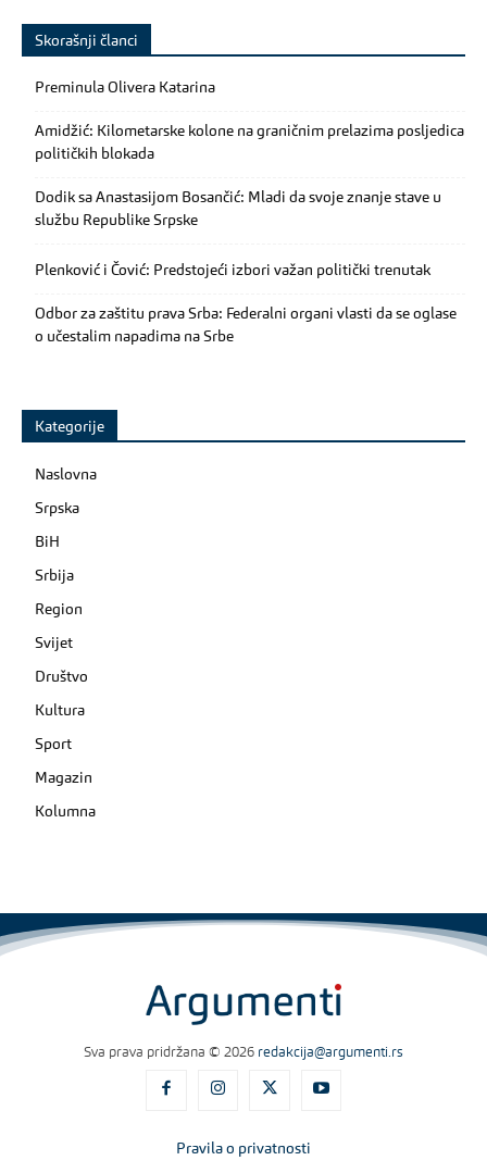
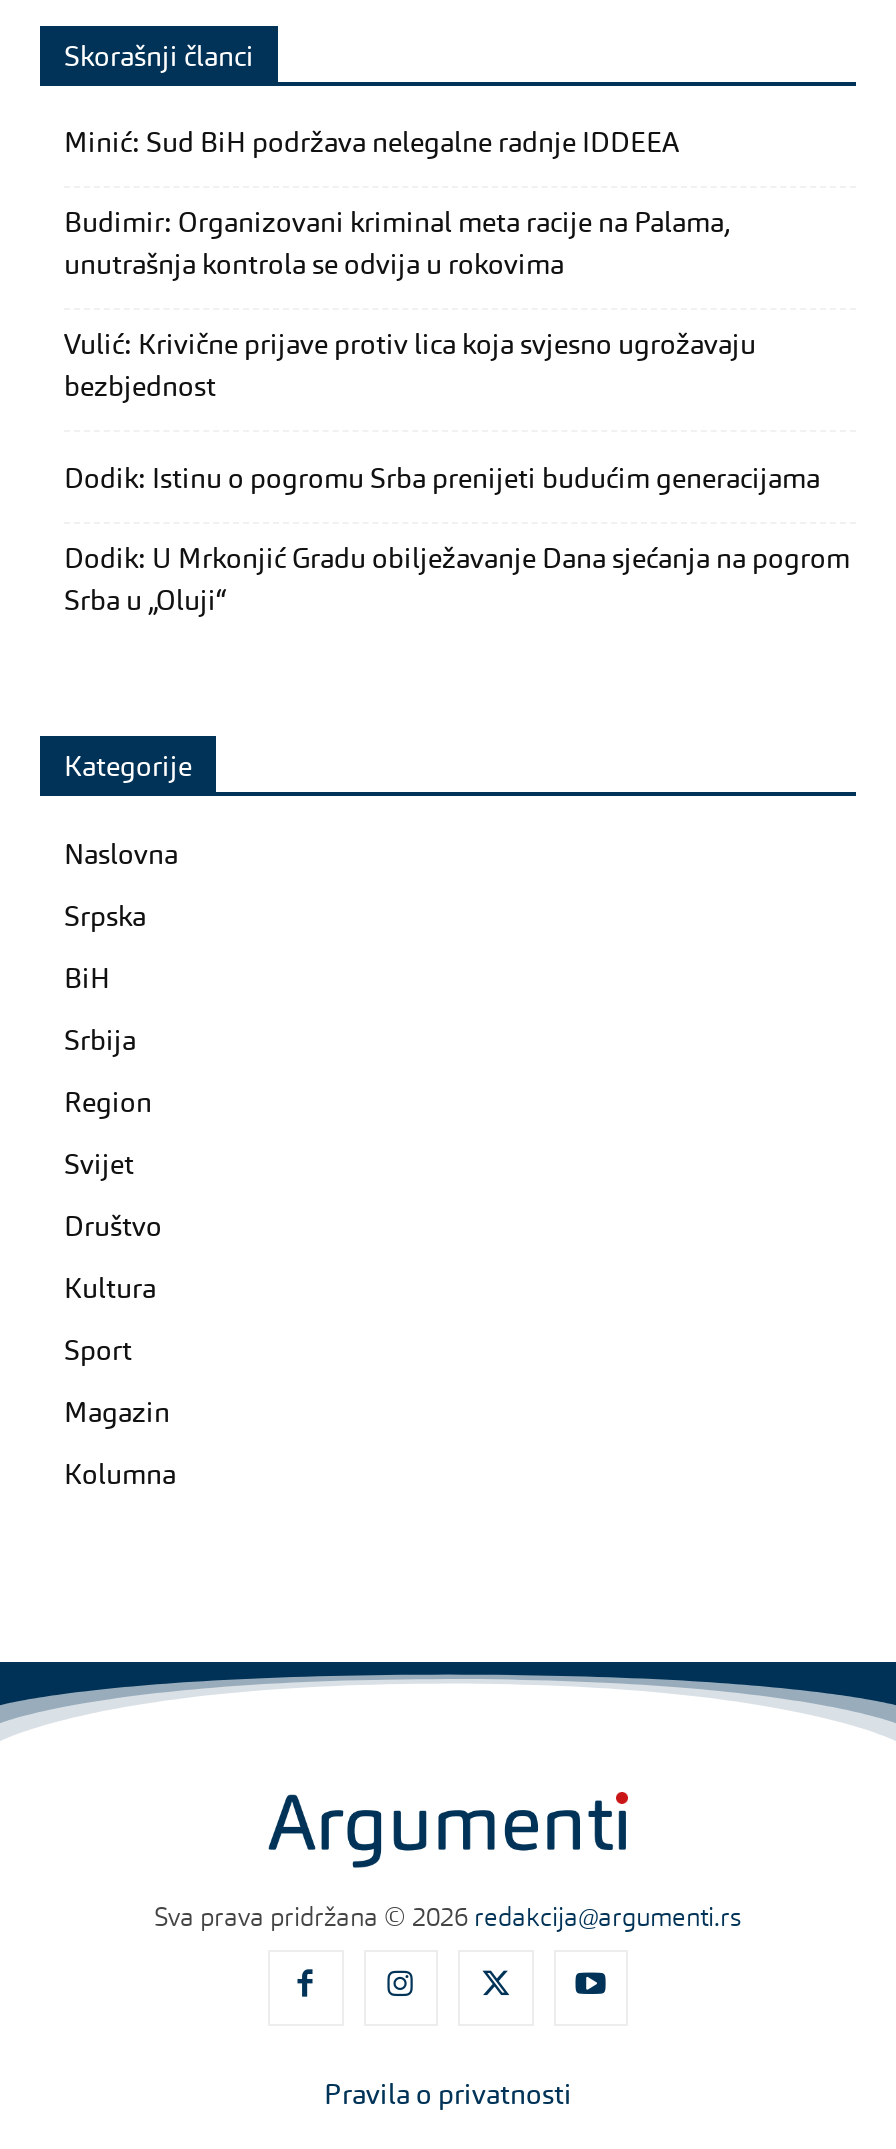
[35,80,215,96] Preminula Olivera Katarina -> [64,130,680,158] Minić: Sud BiH podržava nelegalne radnje IDDEEA
[35,124,464,139] Amidžić: Kilometarske kolone na graničnim prelazima posljedica -> [64,210,730,238] Budimir: Organizovani kriminal meta racije na Palama,
[35,147,154,162] političkih blokada -> [64,252,564,280] unutrašnja kontrola se odvija u rokovima
[35,190,441,205] Dodik sa Anastasijom Bosančić: Mladi da svoje znanje stave u -> [64,332,756,360] Vulić: Krivične prijave protiv lica koja svjesno ugrožavaju
[35,213,198,228] službu Republike Srpske -> [64,374,216,402] bezbjednost
[35,263,430,278] Plenković i Čović: Predstojeći izbori važan politički trenutak -> [64,466,820,494] Dodik: Istinu o pogromu Srba prenijeti budućim generacijama
[35,307,457,322] Odbor za zaštitu prava Srba: Federalni organi vlasti da se oglase -> [64,546,850,574] Dodik: U Mrkonjić Gradu obilježavanje Dana sjećanja na pogrom
[35,329,234,345] o učestalim napadima na Srbe -> [64,588,226,616] Srba u „Oluji“

